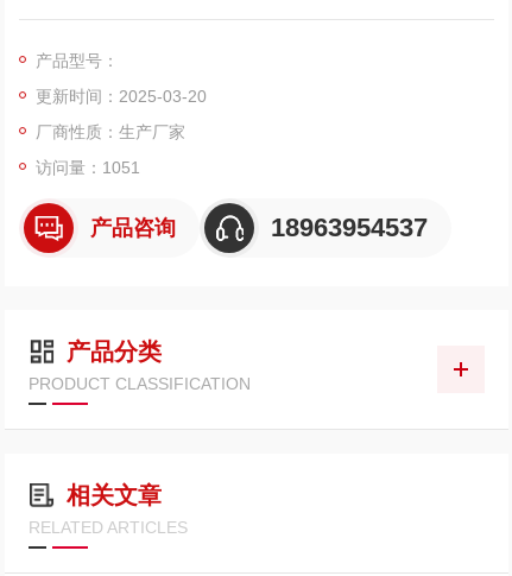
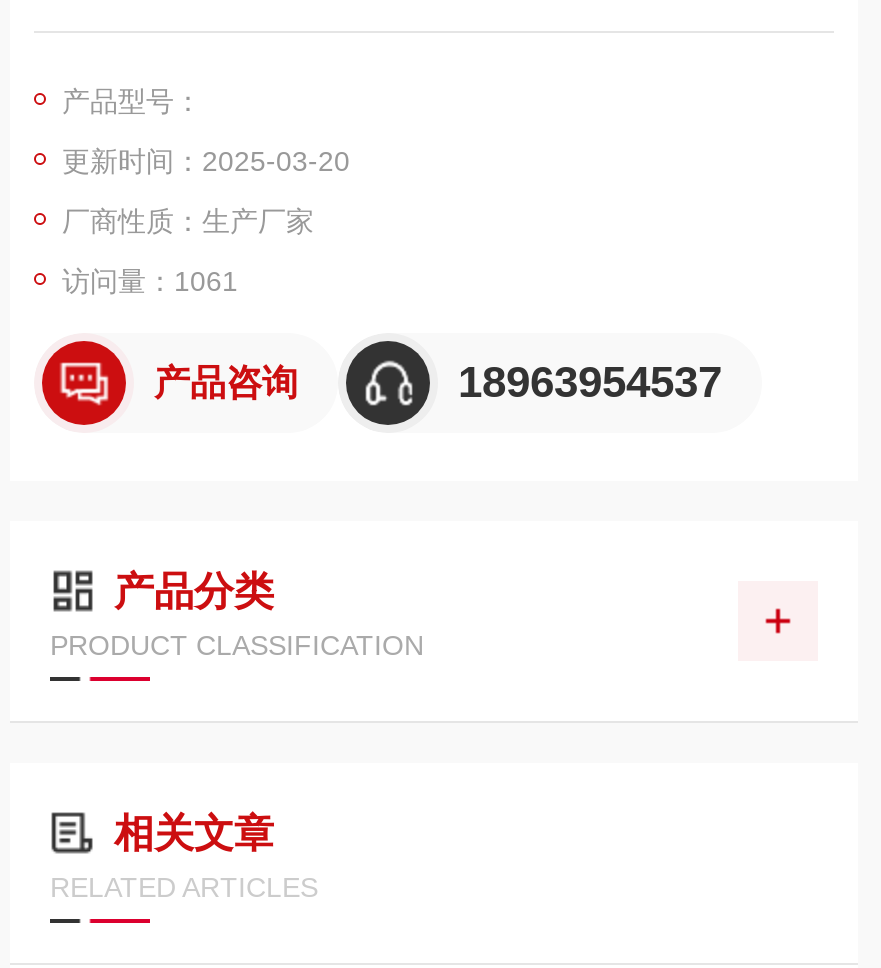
[36,158,140,177] 访问量：1051 -> [62,265,238,297] 访问量：1061

